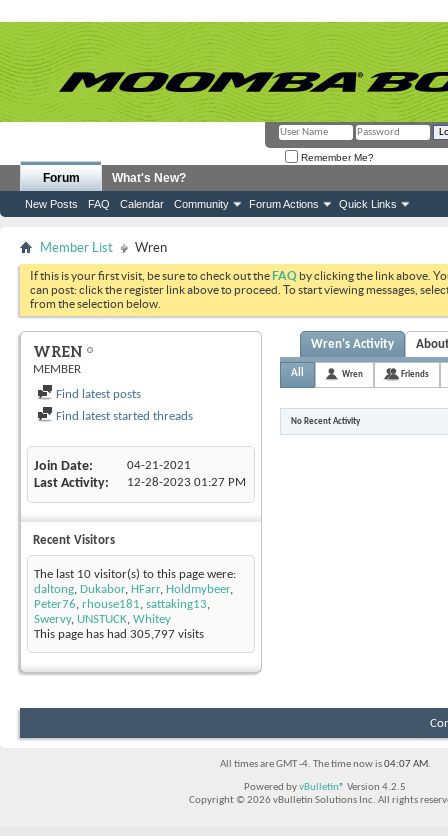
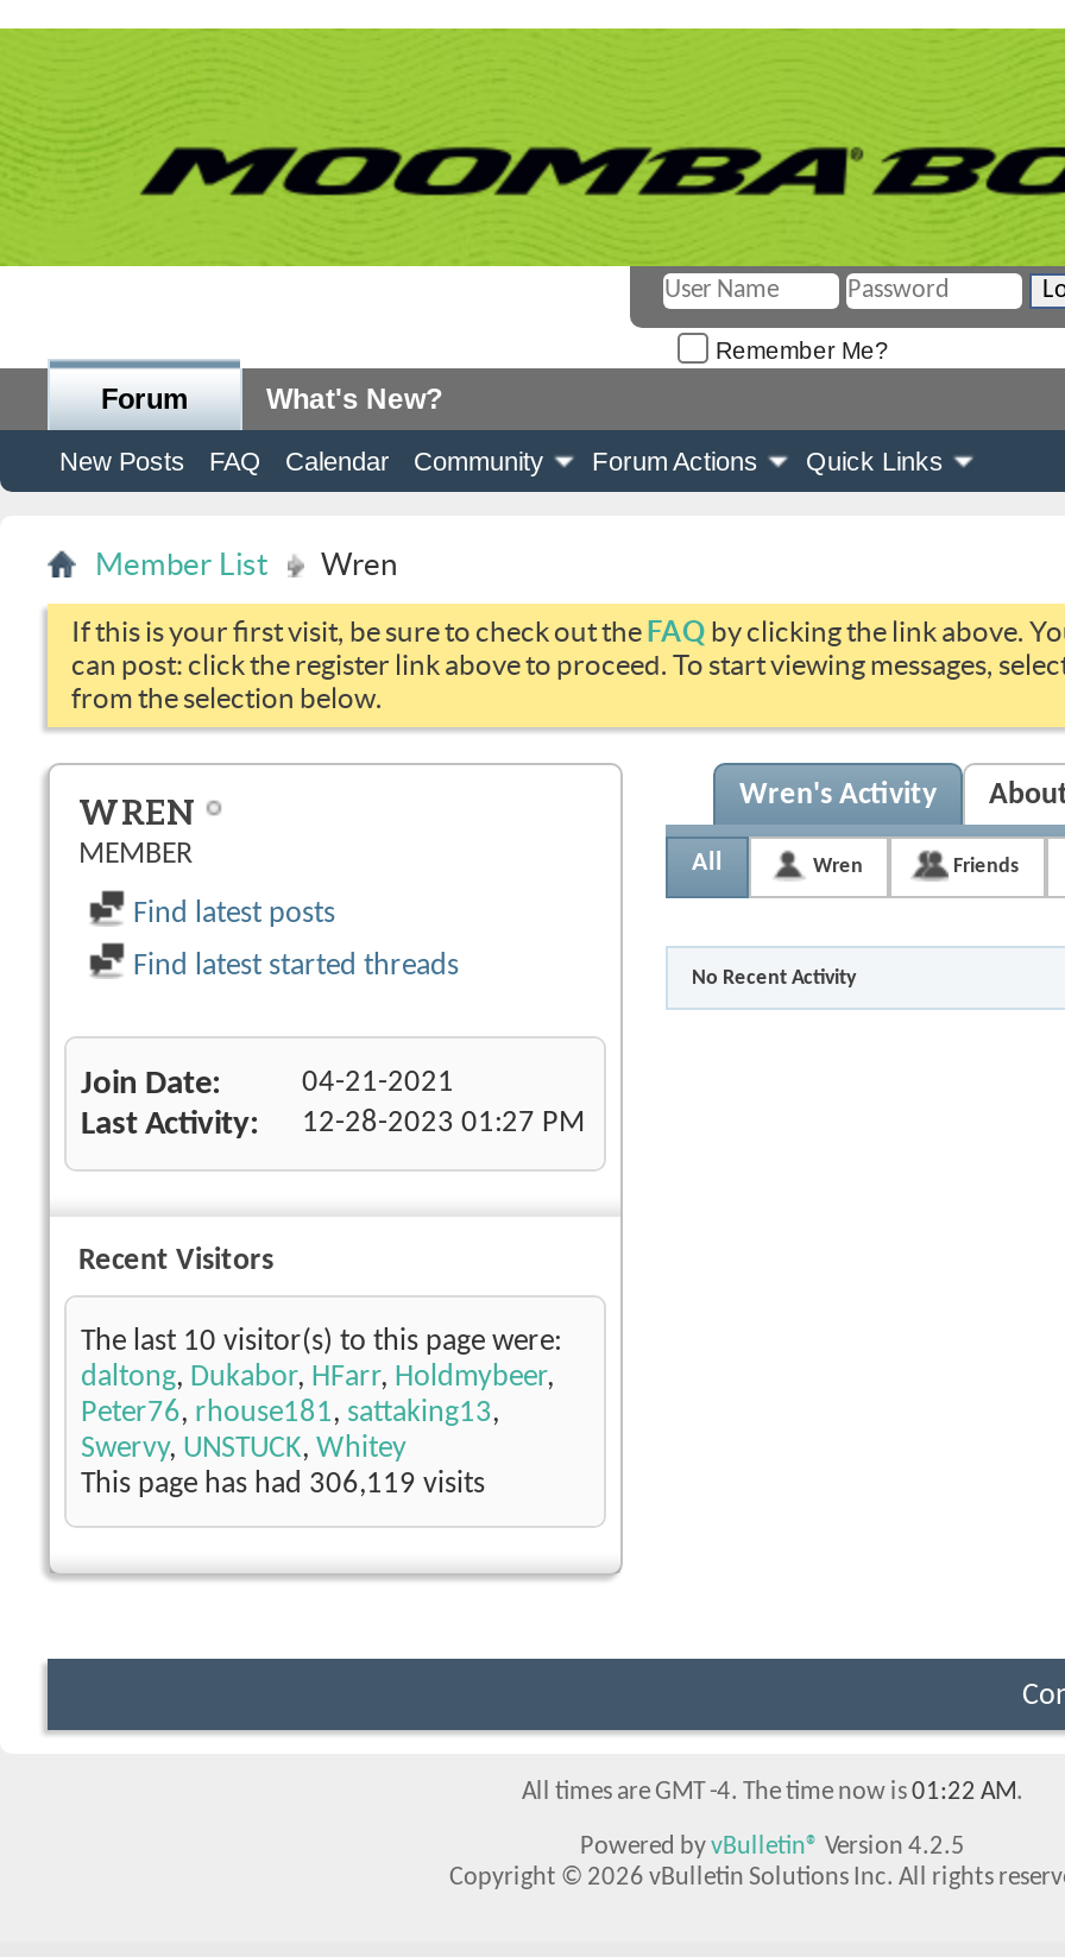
[34,628,204,641] This page has had 305,797 visits -> [81,1469,485,1500] This page has had 306,119 visits
[219,759,430,770] All times are GMT -4. The time now is 04:07 AM. -> [522,1781,1023,1807] All times are GMT -4. The time now is 01:22 AM.

